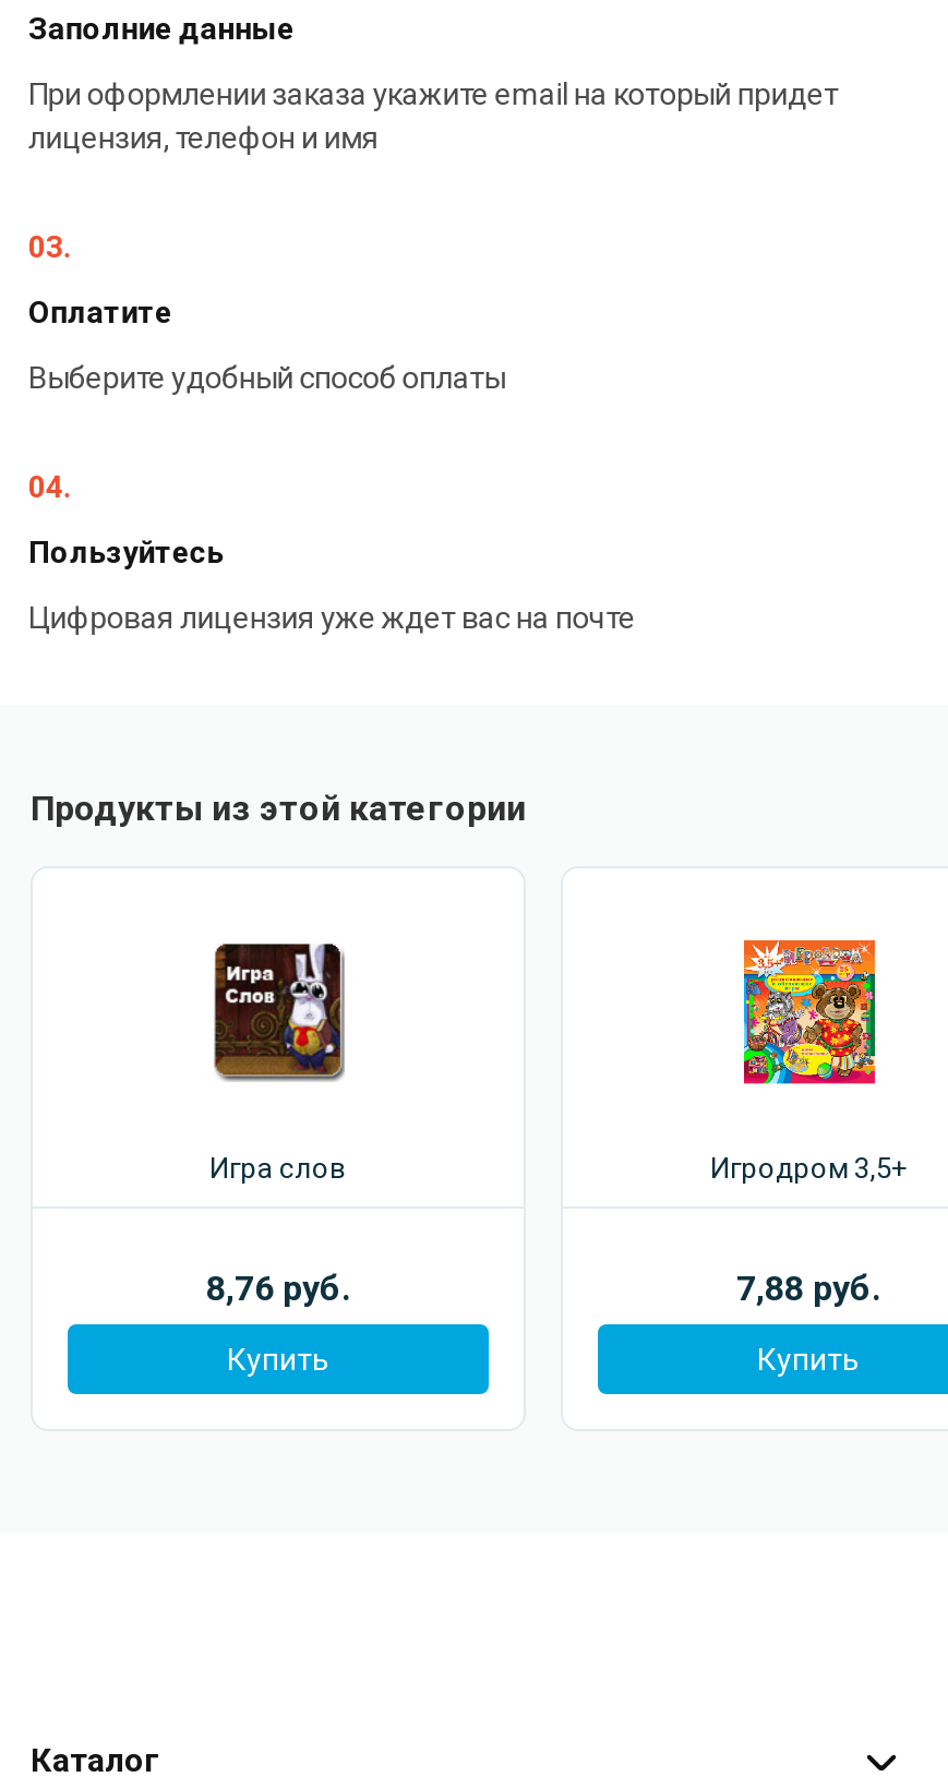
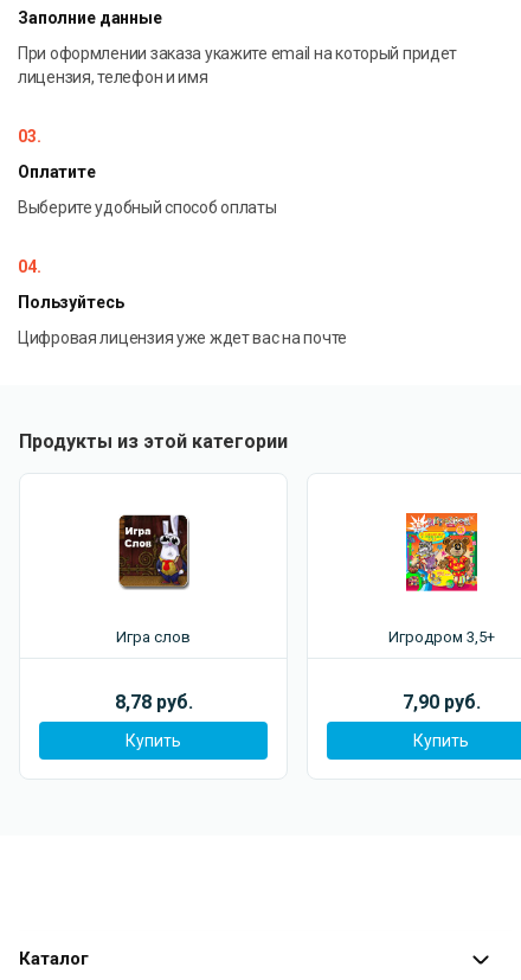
[206,1268,350,1309] 8,76 руб. -> [114,691,192,713] 8,78 руб.
[736,1268,880,1309] 7,88 руб. -> [402,691,480,713] 7,90 руб.

